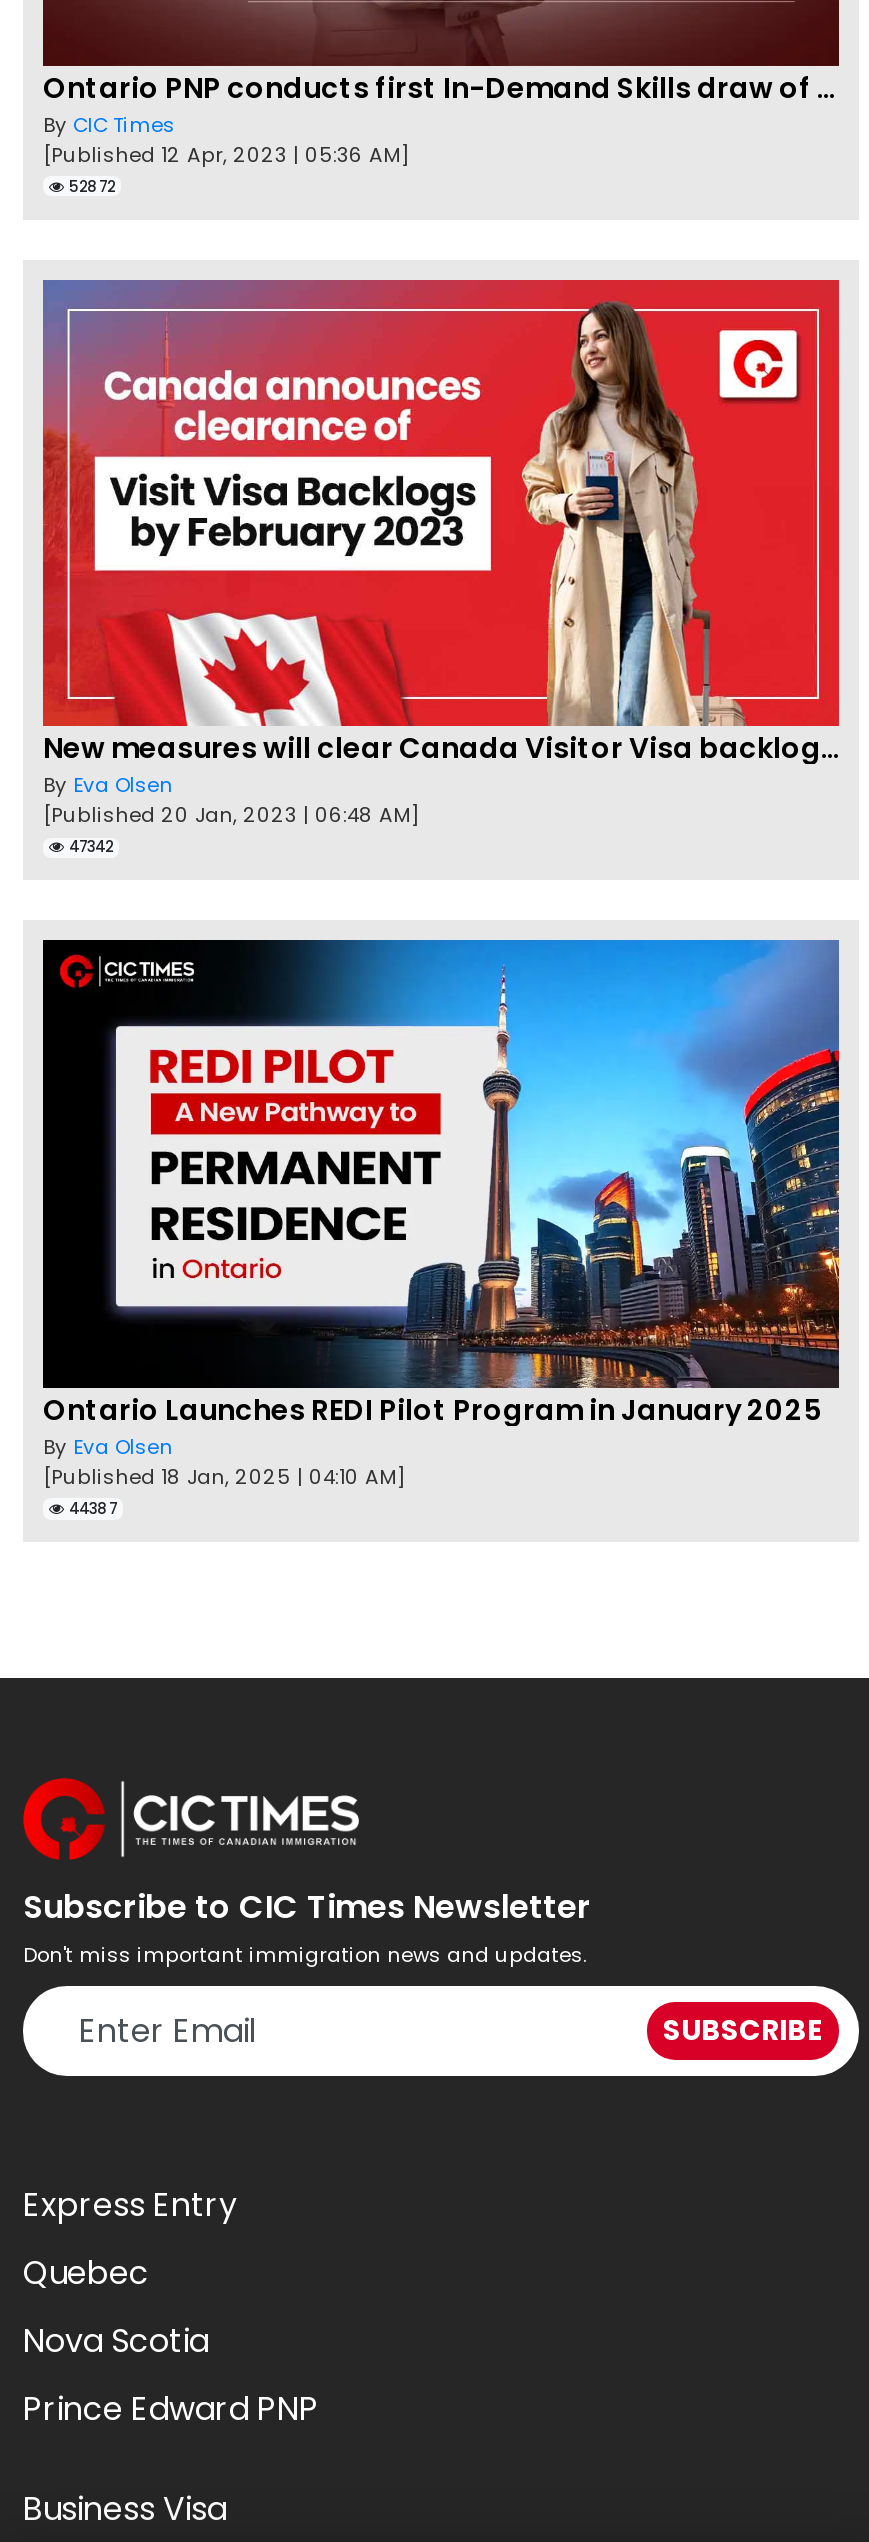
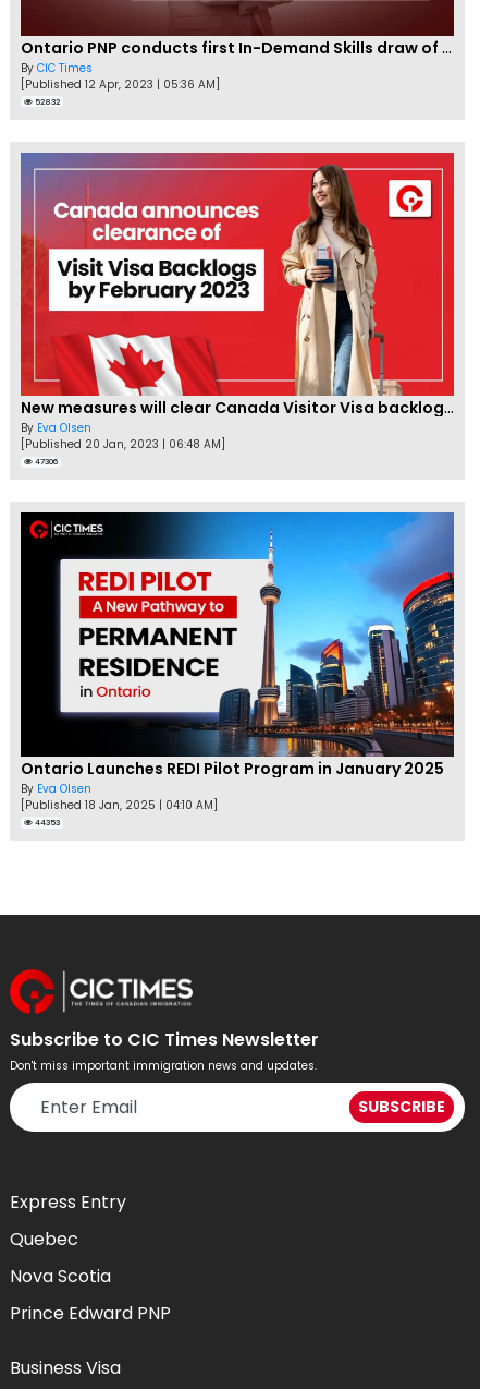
[65,175,115,197] 52872 -> [33,96,60,108] 52832
[65,837,113,859] 47342 -> [33,456,58,468] 47306
[65,1499,117,1521] 44387 -> [33,817,60,829] 44353

